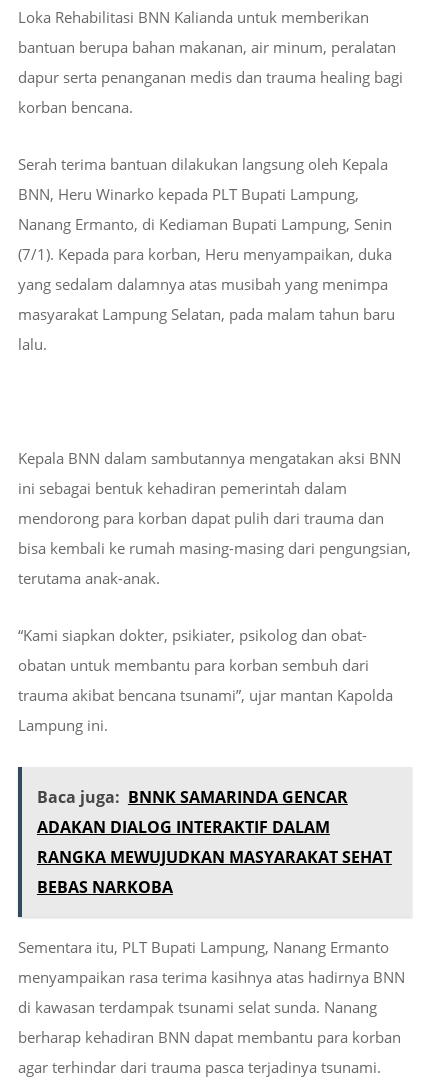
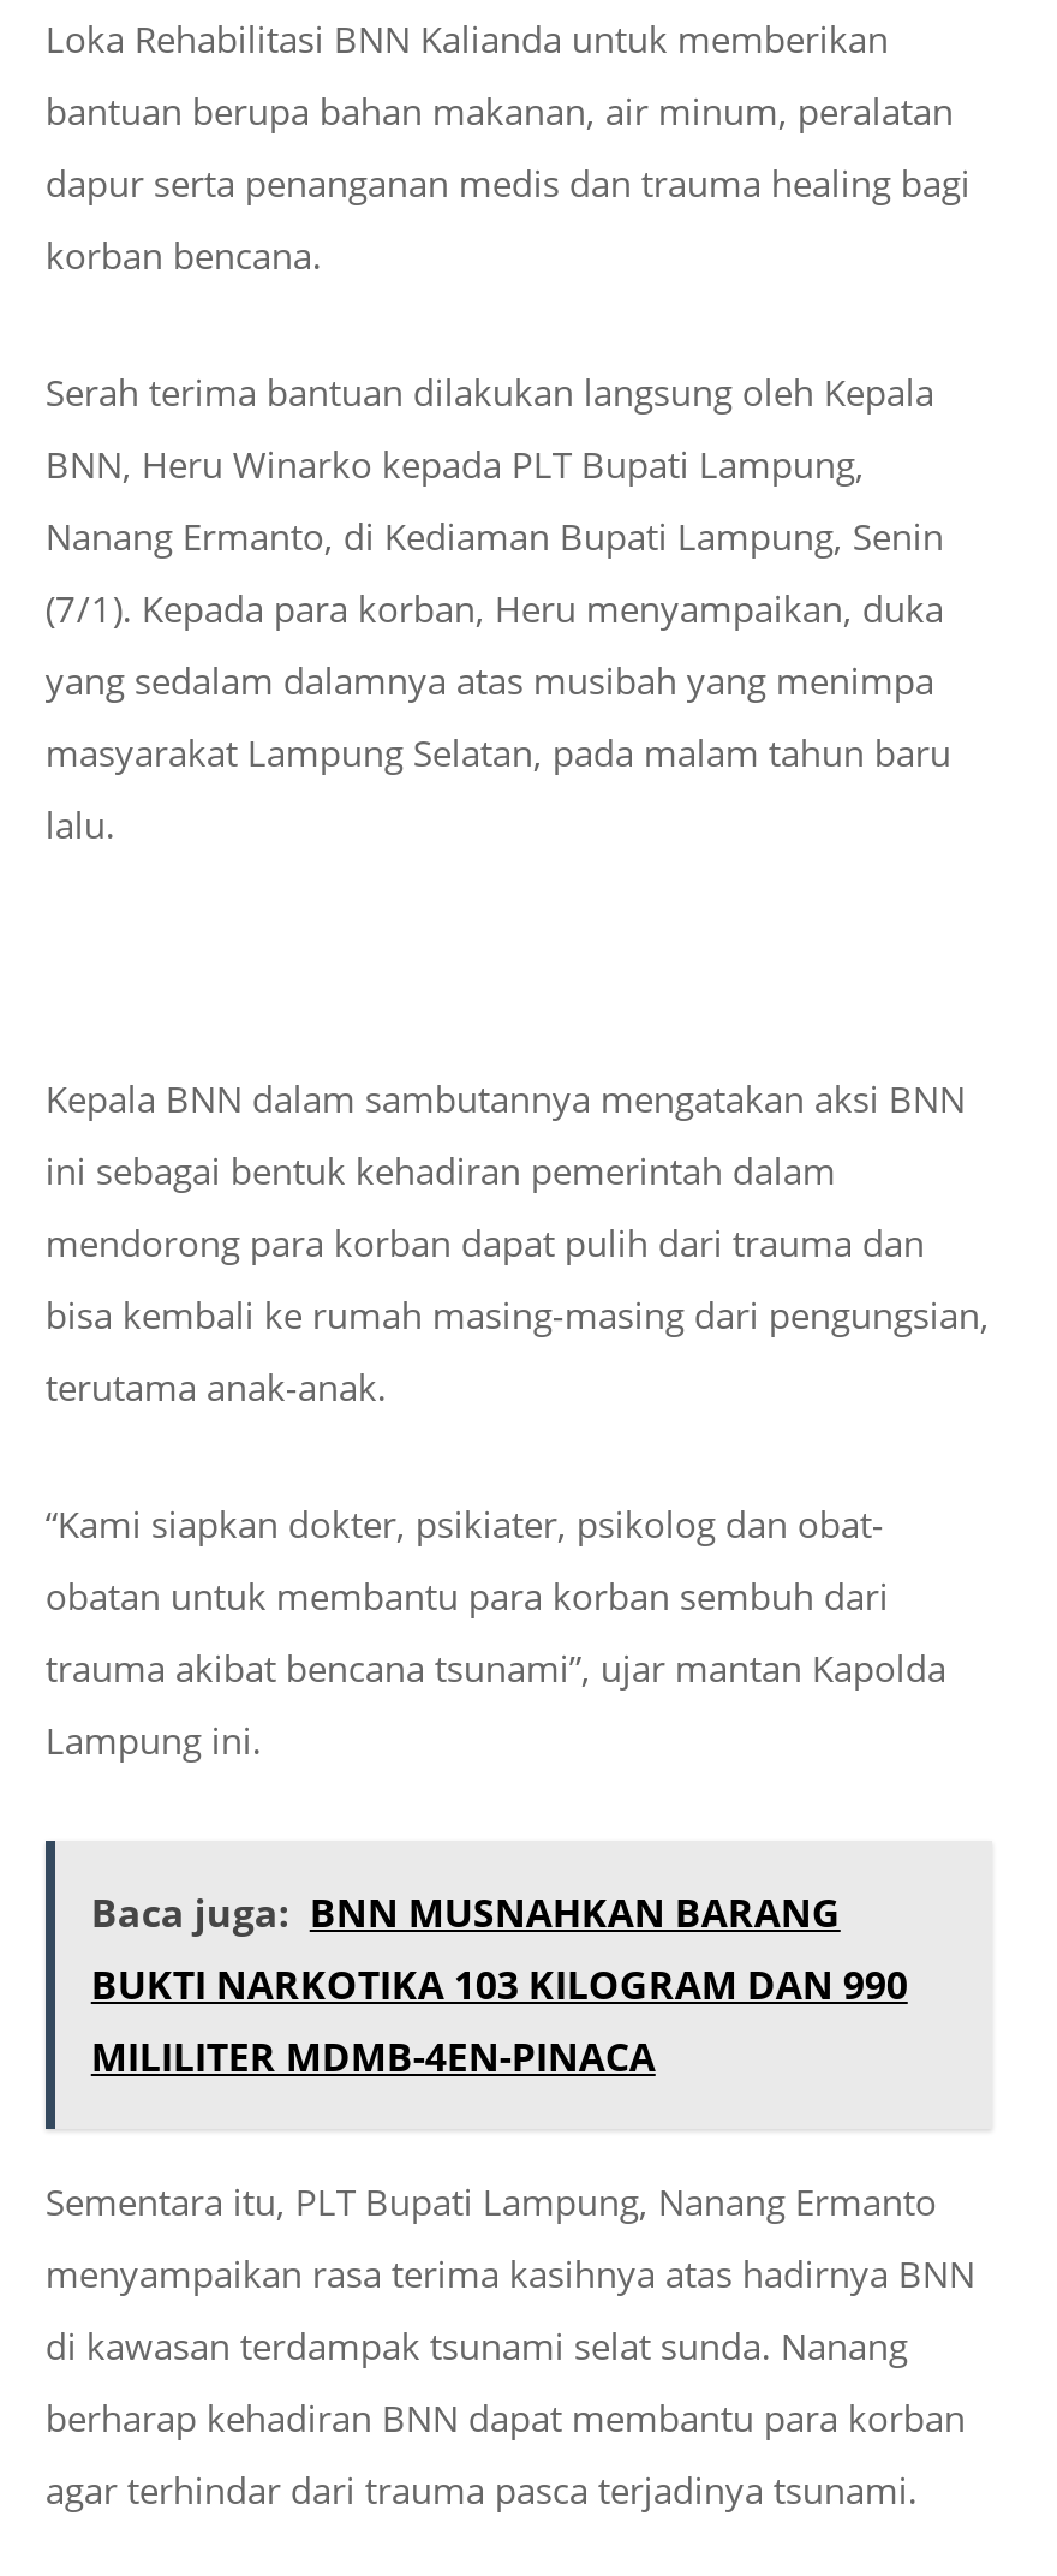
[37,786,392,898] Baca juga: BNNK SAMARINDA GENCAR | ADAKAN DIALOG INTERAKTIF DALAM | RANGKA MEWUJUDKAN MASYARAKAT SEHAT | BEBAS NARKOBA -> [91,1886,908,2083] Baca juga: BNN MUSNAHKAN BARANG | BUKTI NARKOTIKA 103 KILOGRAM DAN 990 | MILILITER MDMB-4EN-PINACA

